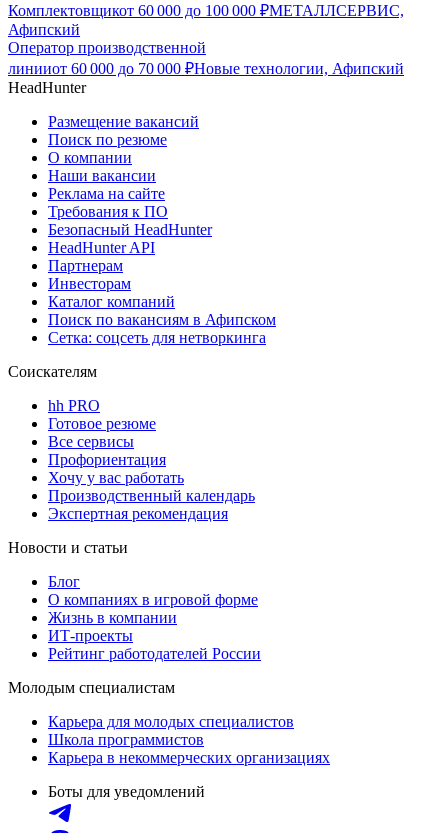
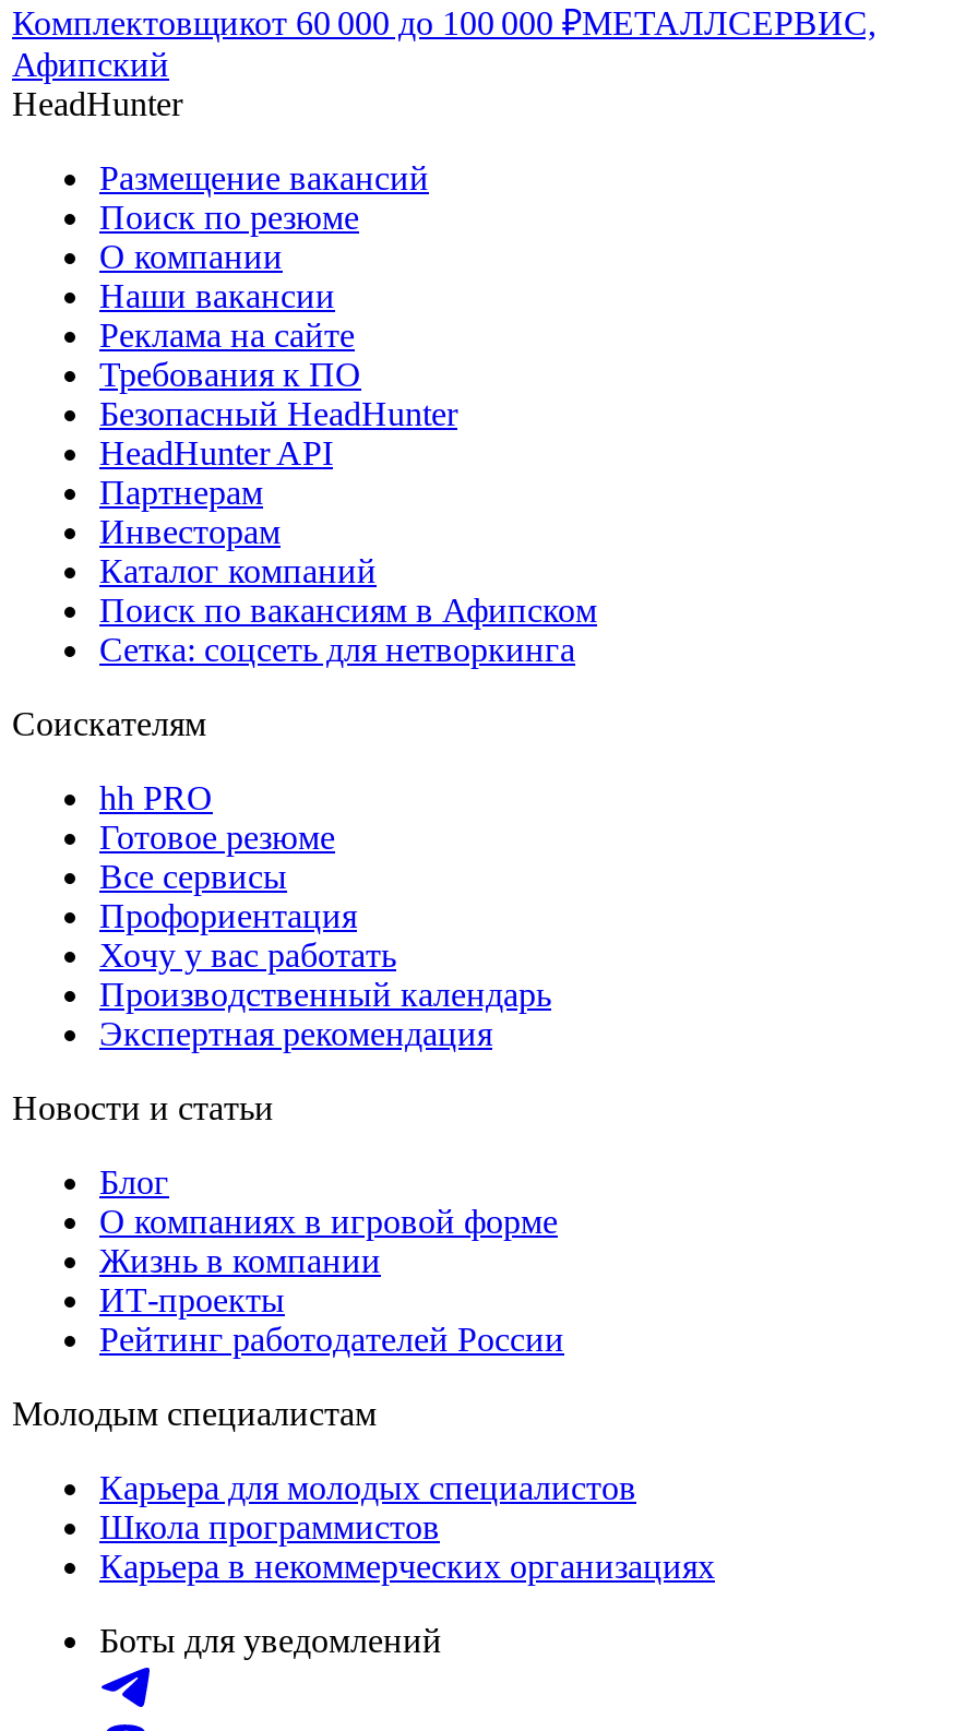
[8,39,404,77] Оператор производственной | линииот 60 000 до 70 000 ₽Новые технологии, Афипский -> none

